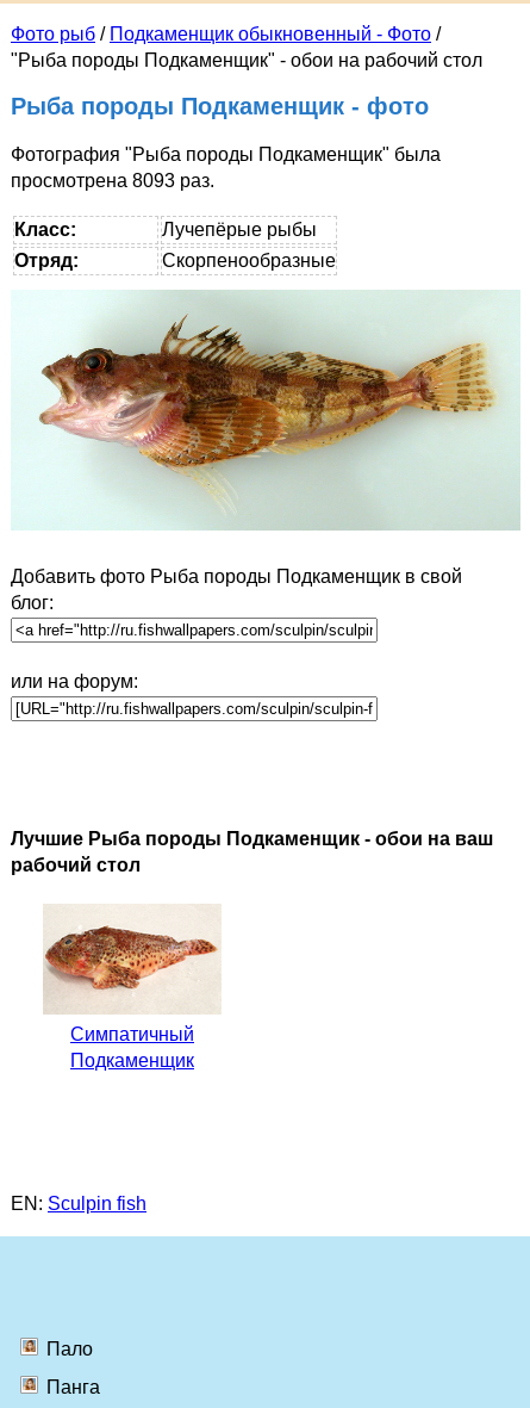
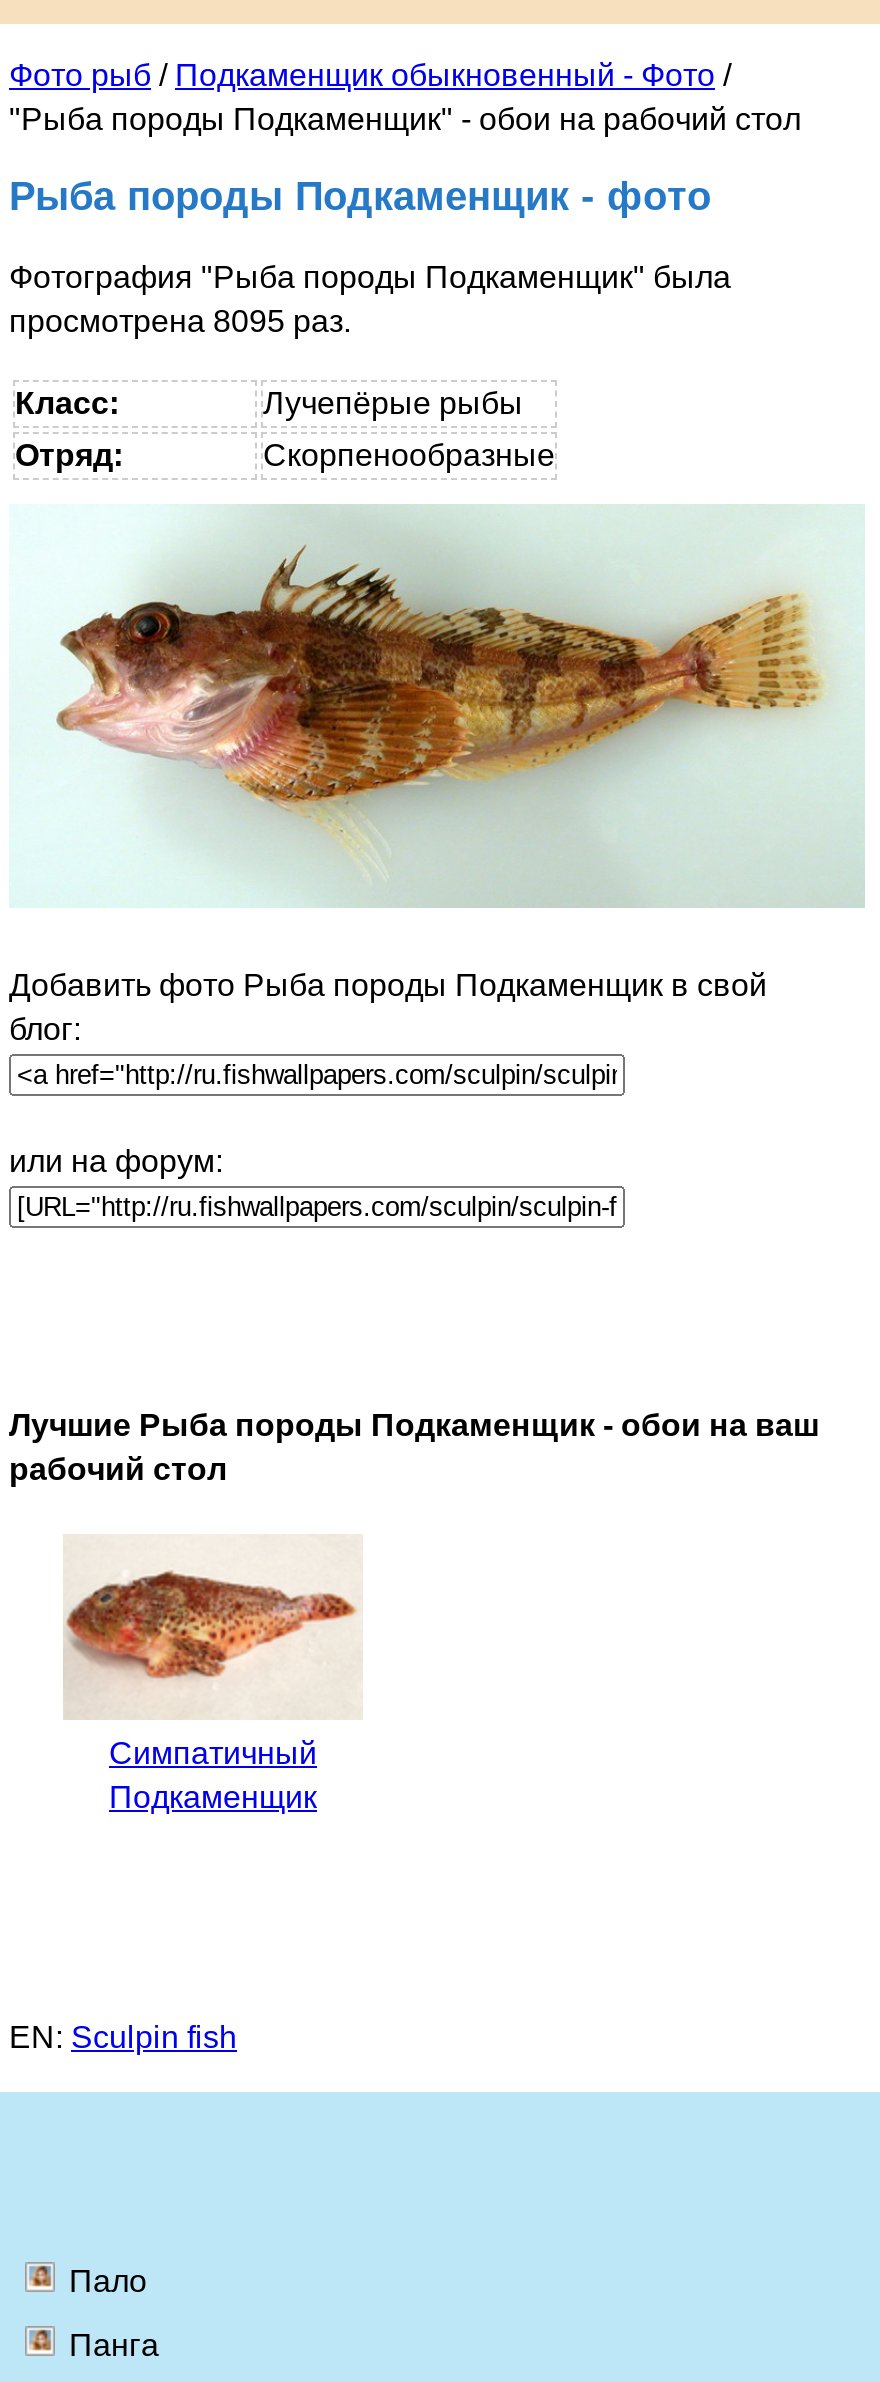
[11,170,214,191] просмотрена 8093 раз. -> [9,304,351,338] просмотрена 8095 раз.

